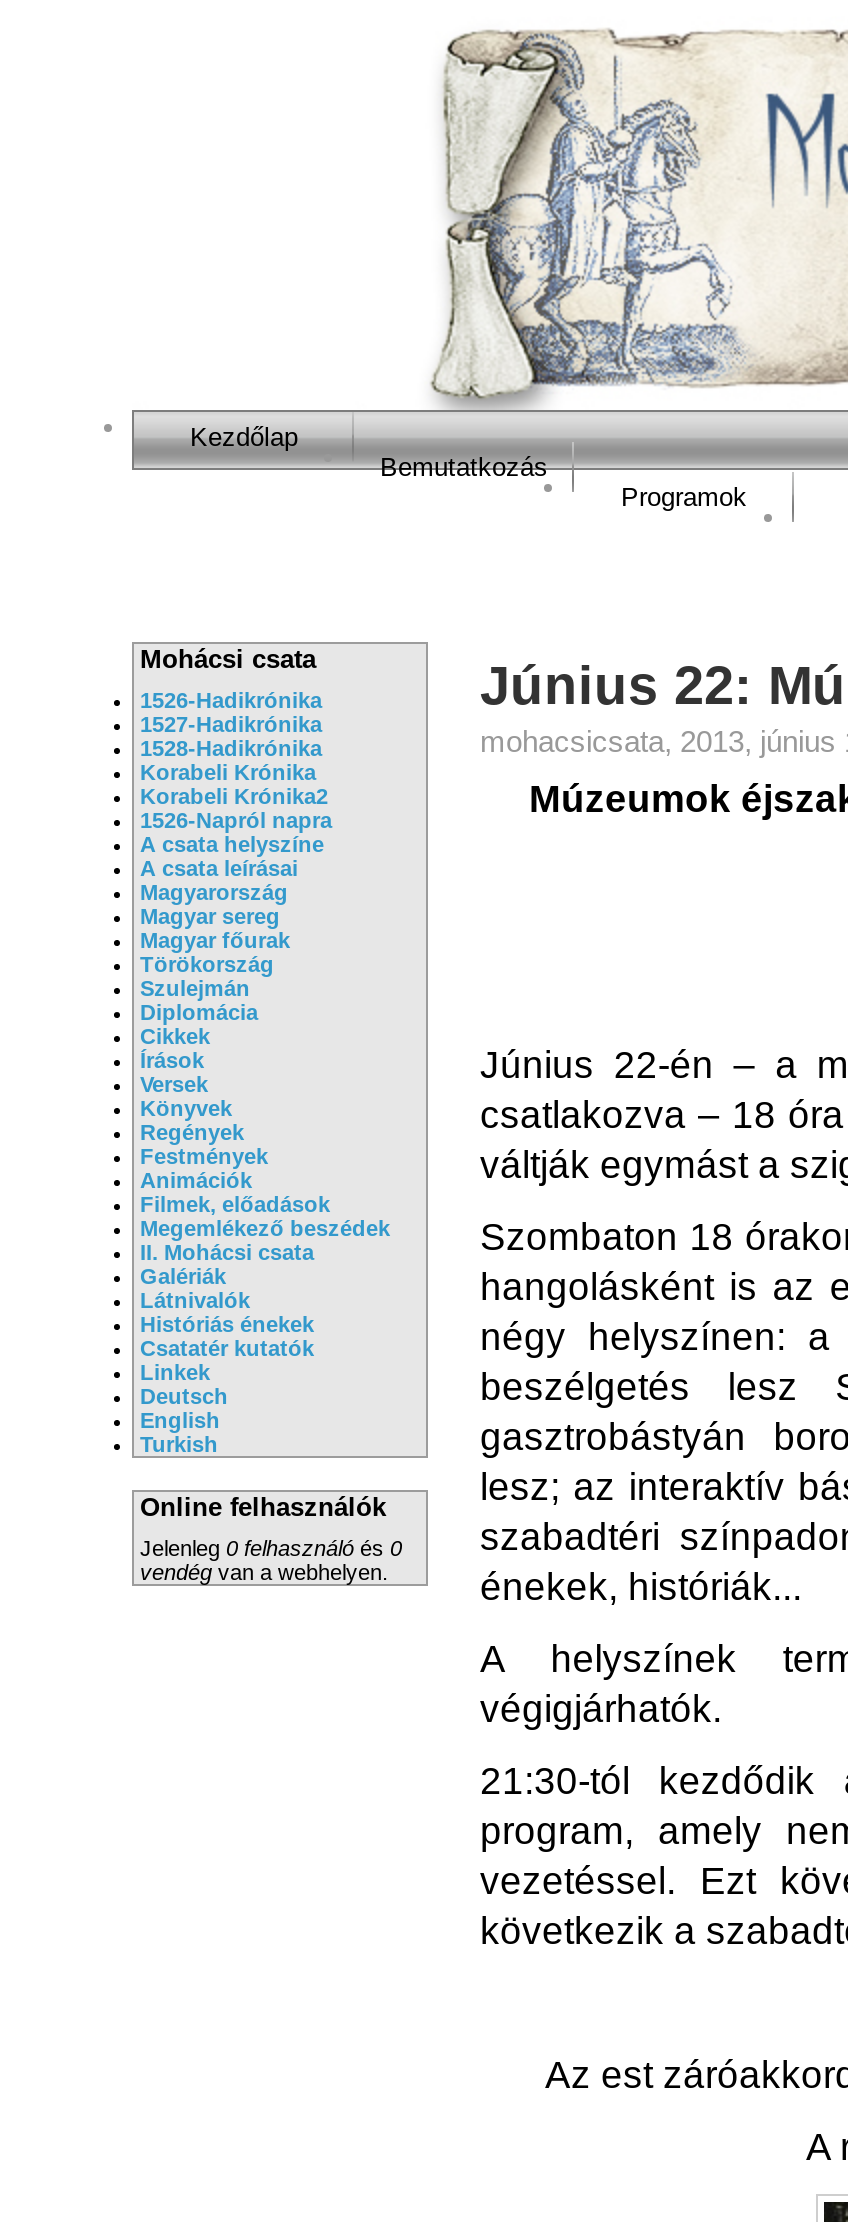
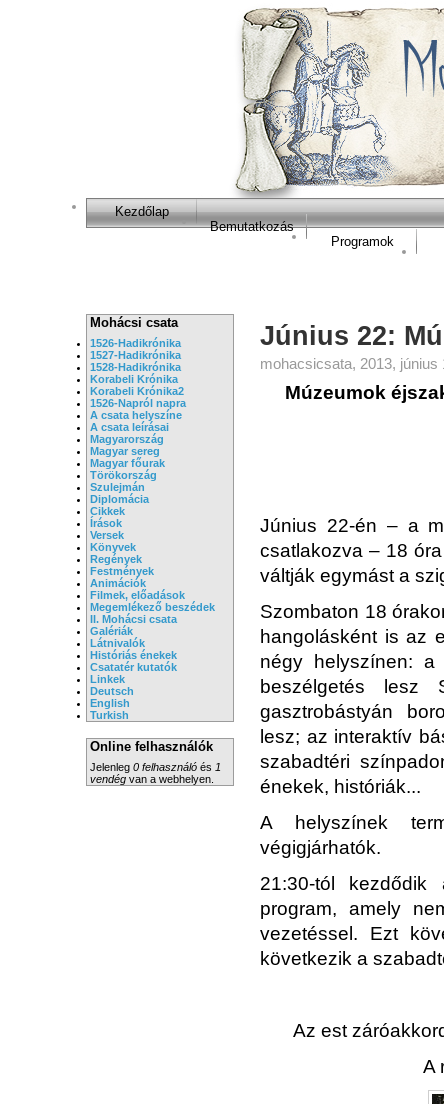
[140,1535,402,1559] Jelenleg 0 felhasználó és 0 -> [90,761,221,773] Jelenleg 0 felhasználó és 1

